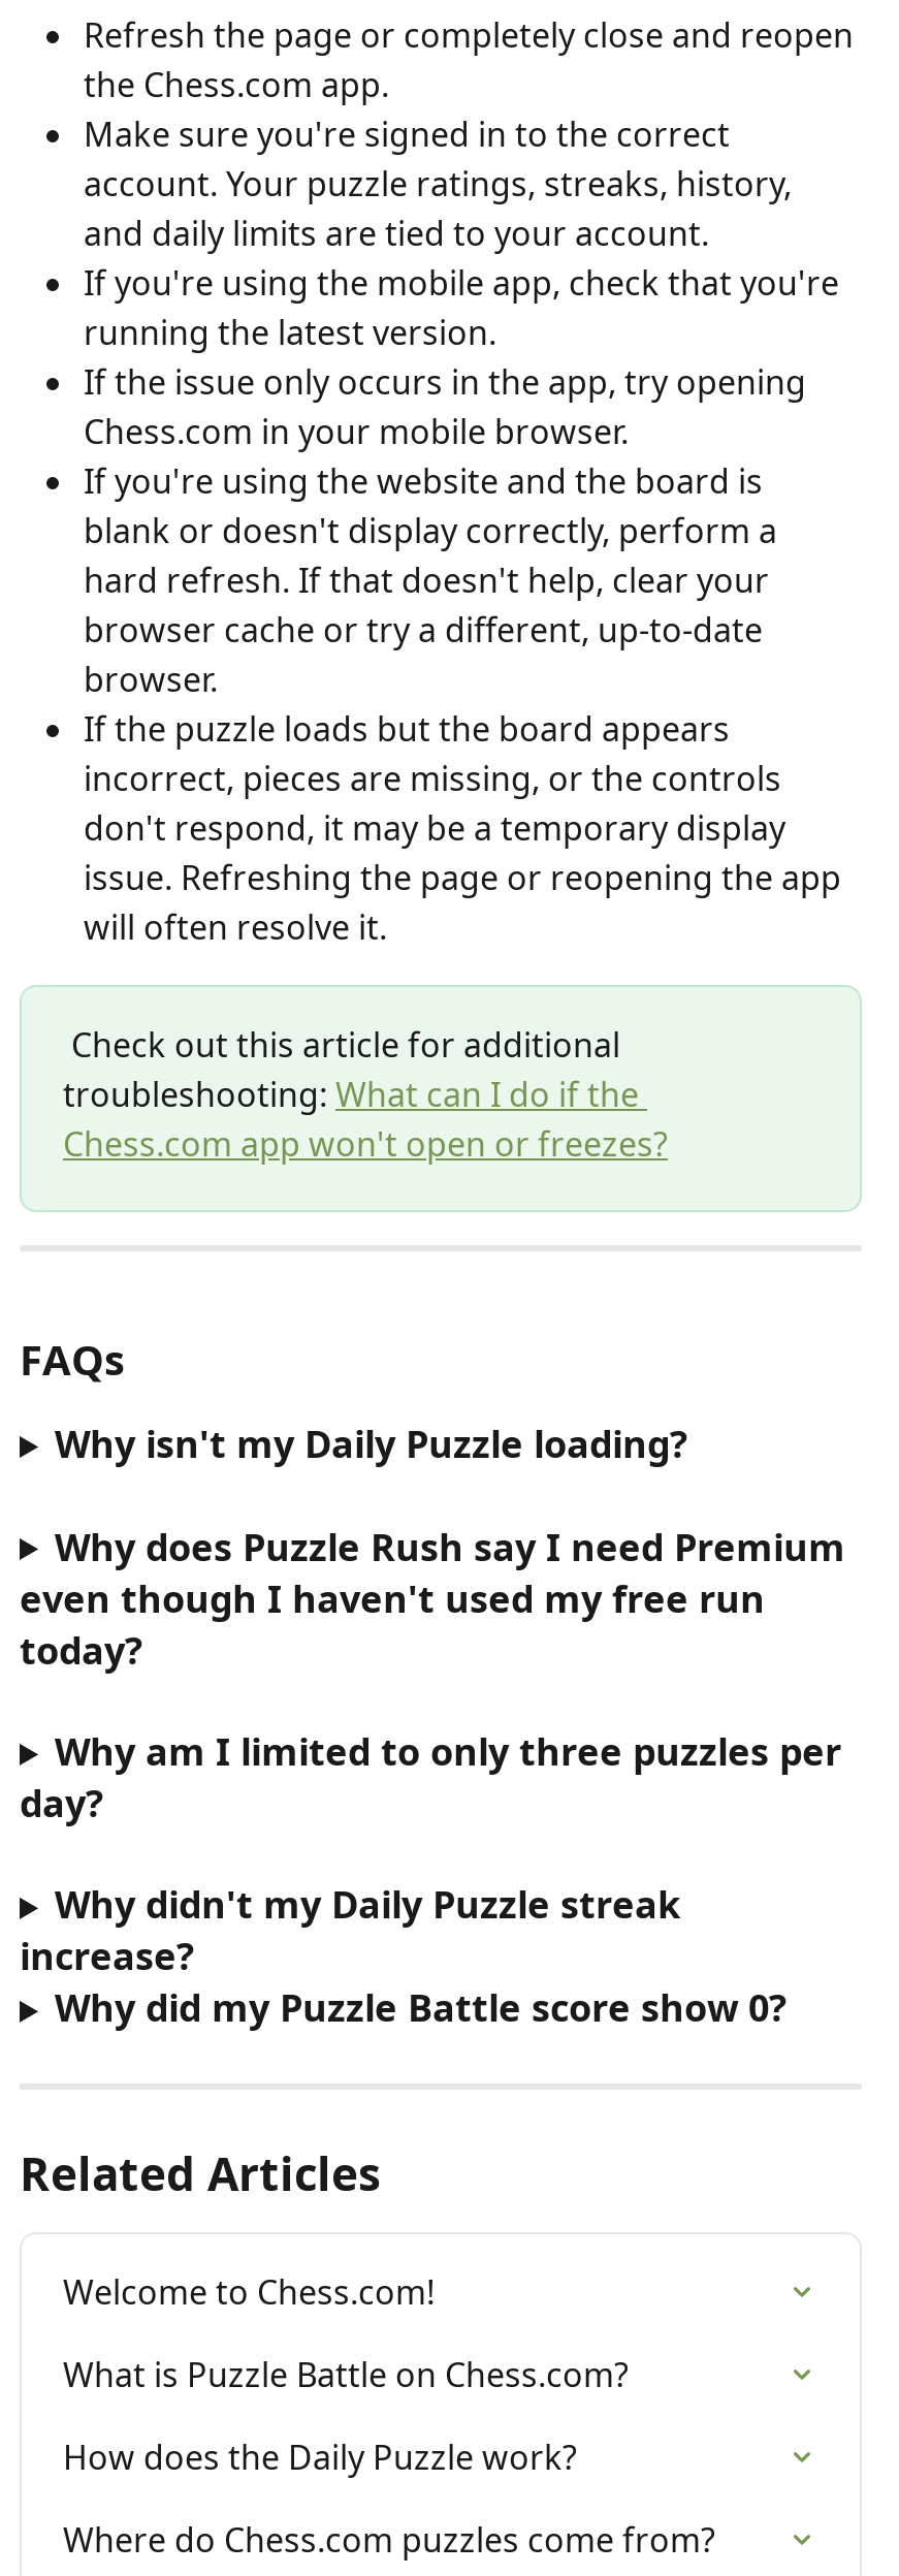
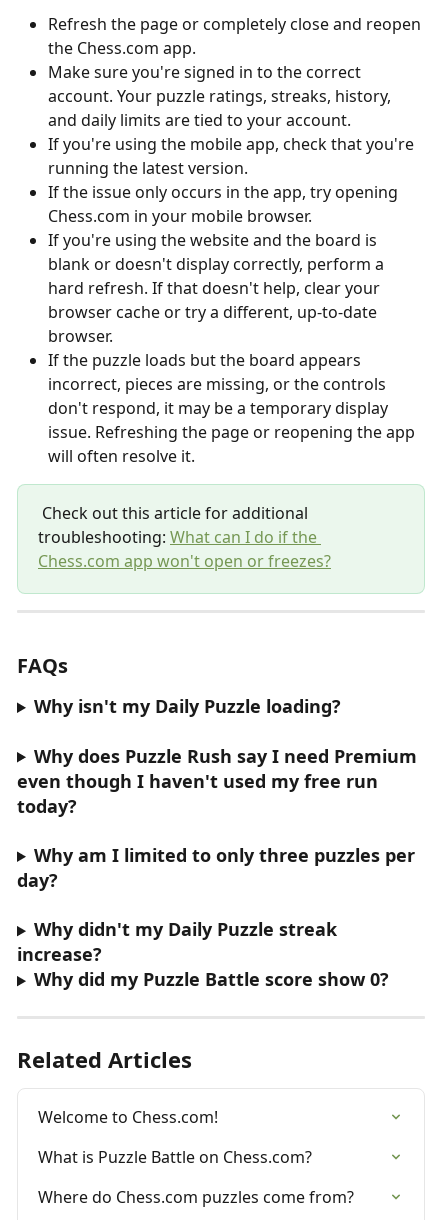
[63,2435,577,2481] How does the Daily Puzzle work? -> none

